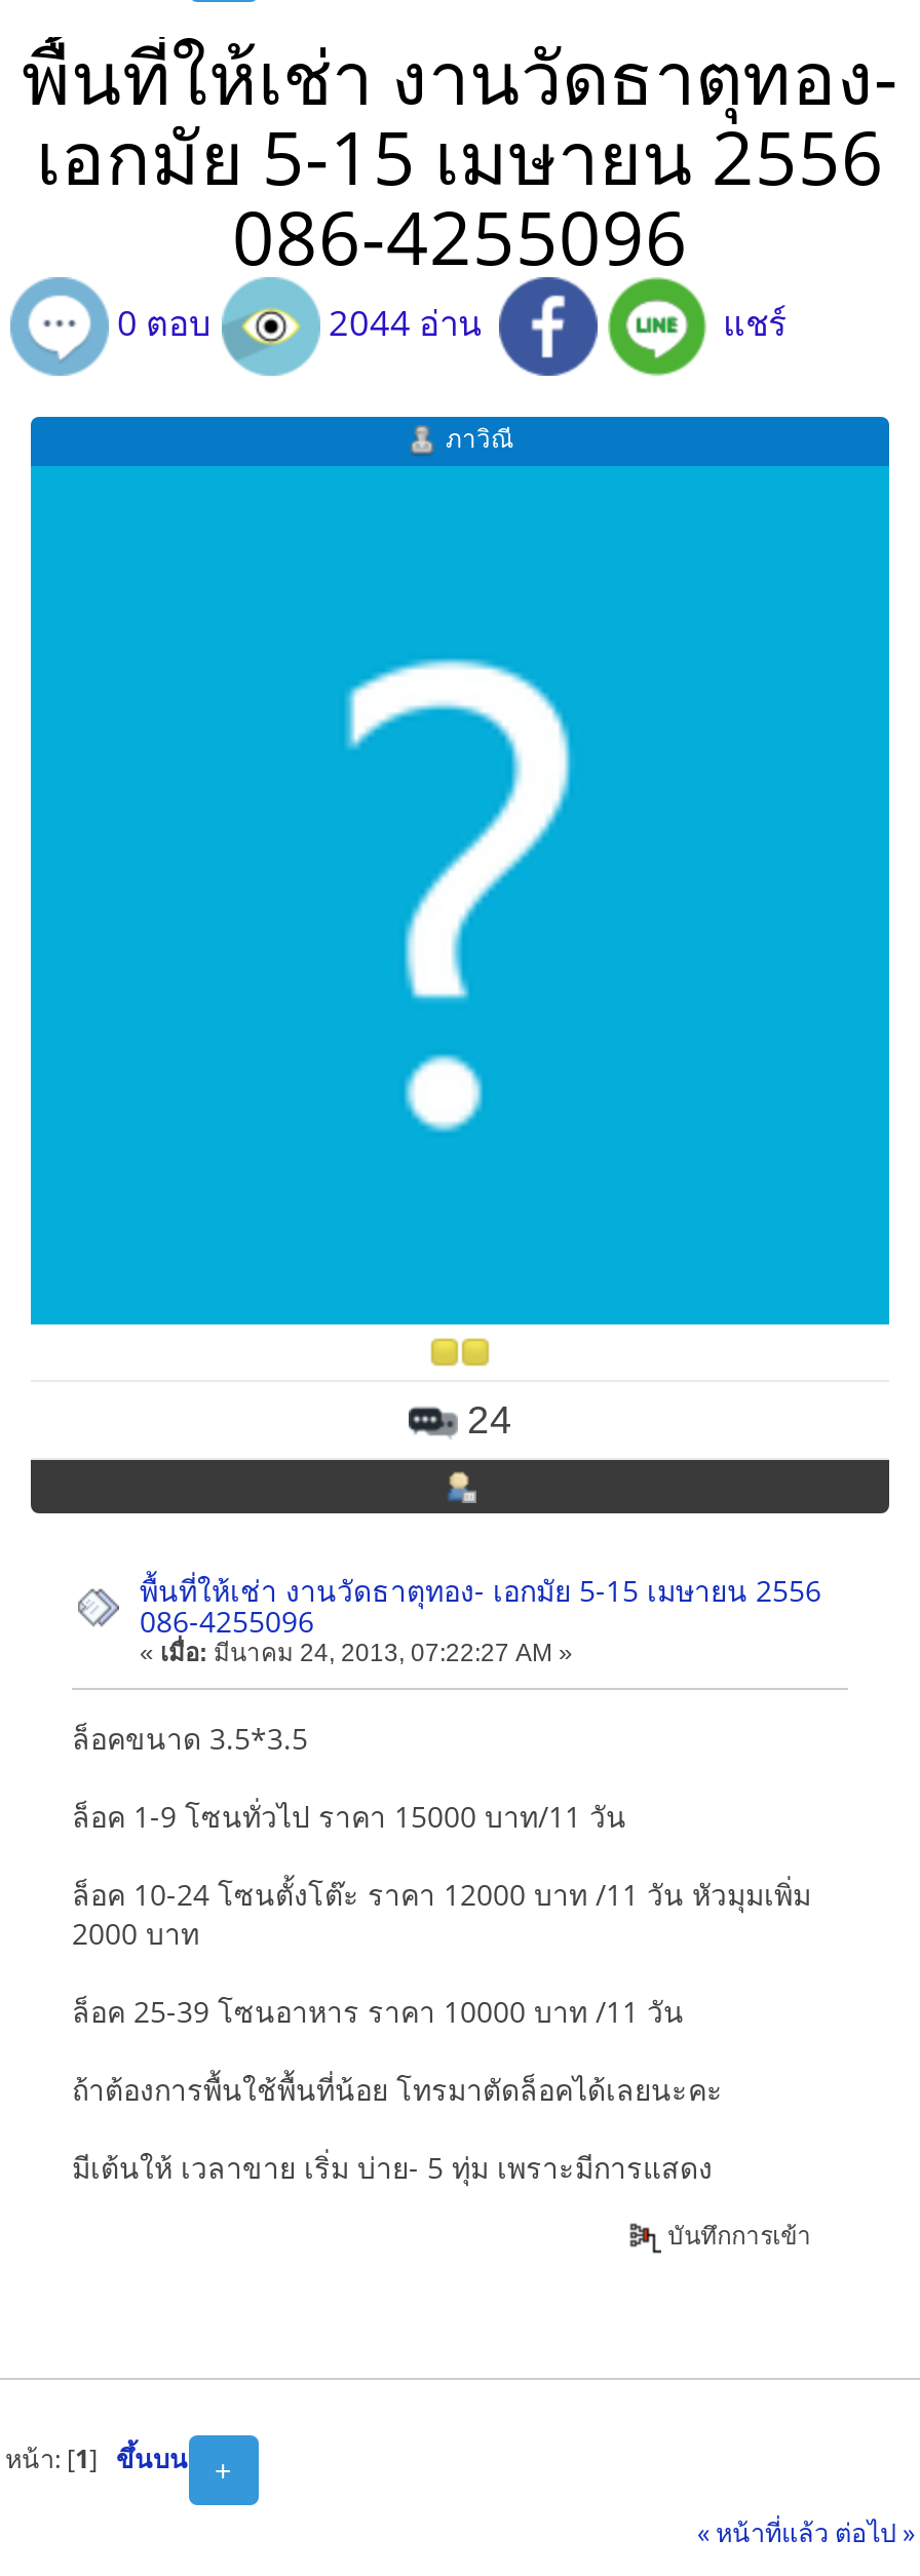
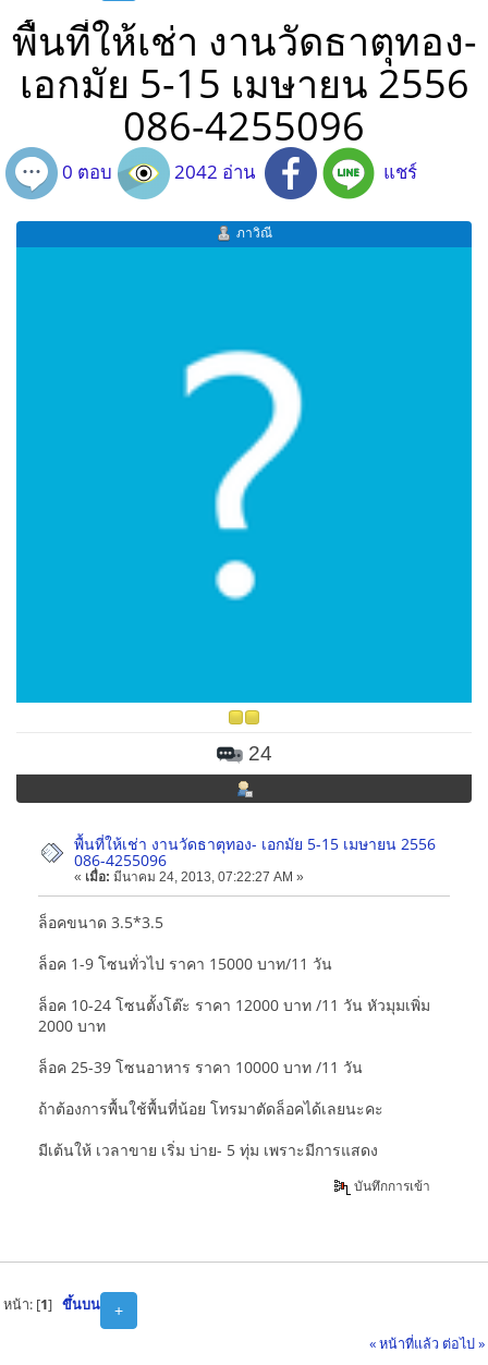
[320,299,481,346] 2044 อ่าน -> [170,159,255,184] 2042 อ่าน

